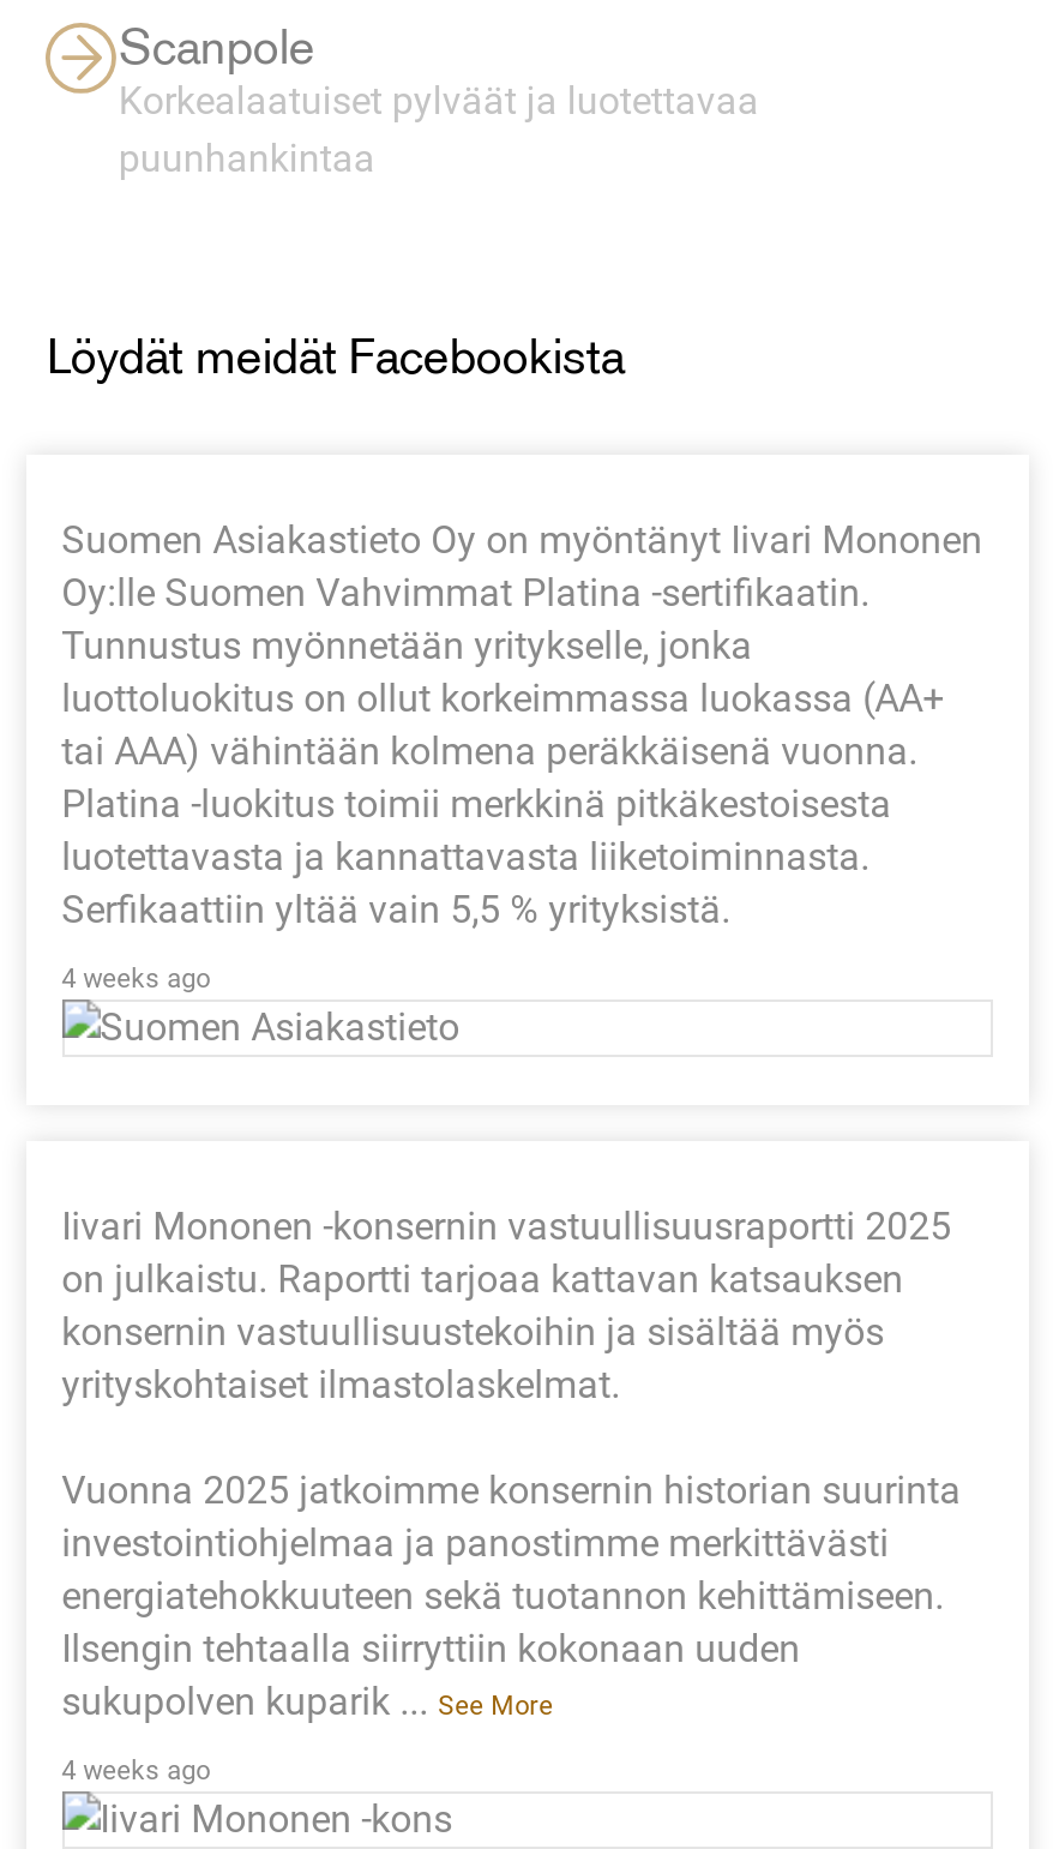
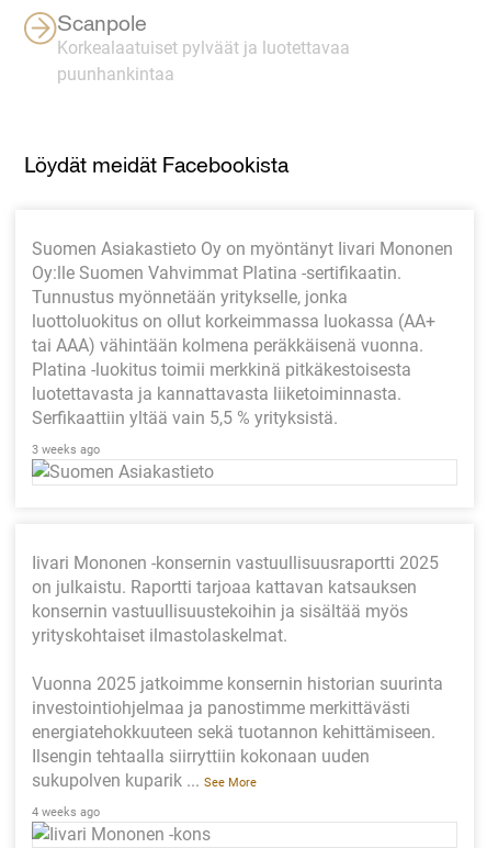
[62,963,210,994] 4 weeks ago -> [31,442,99,457] 3 weeks ago

